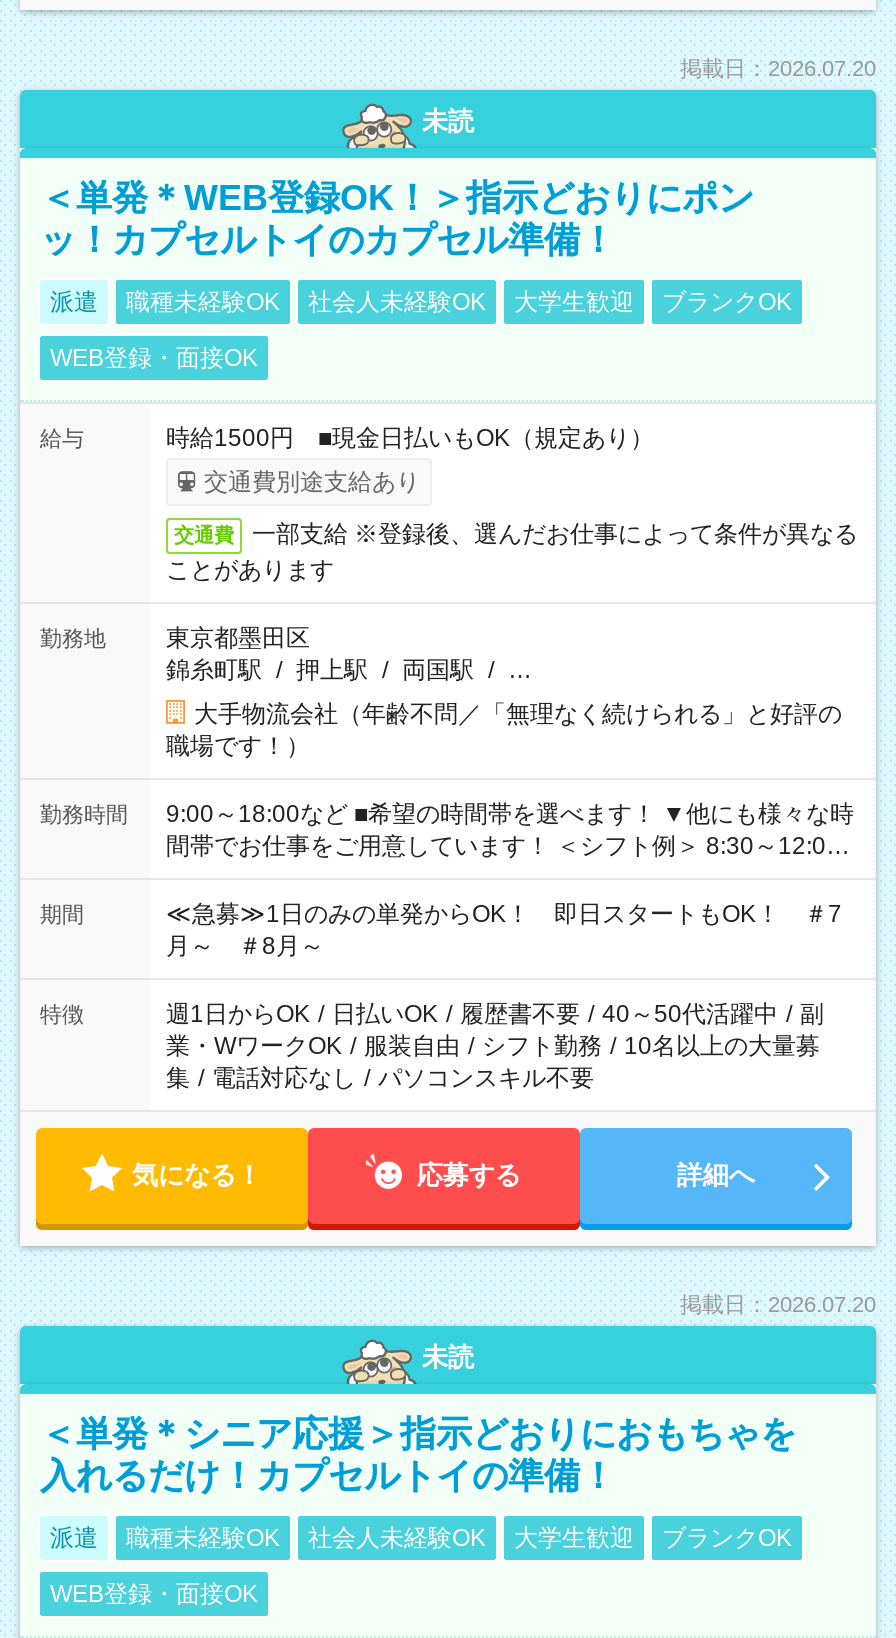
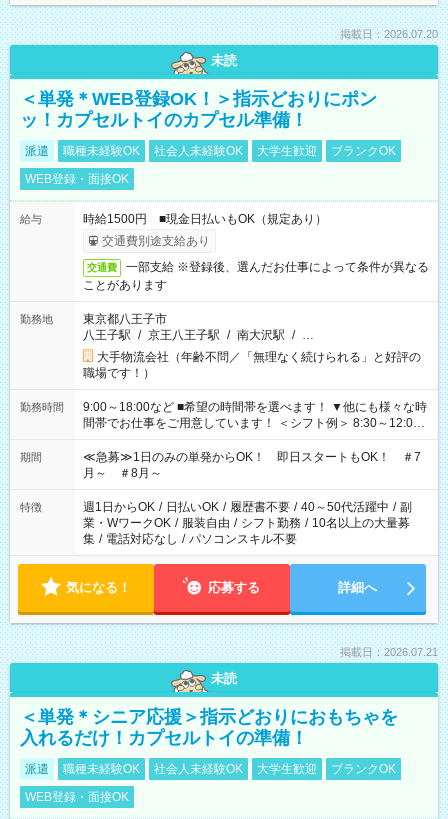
[166,624,532,684] 東京都墨田区 | 錦糸町駅 / 押上駅 / 両国駅 / … -> [83,312,314,342] 東京都八王子市 | 八王子駅 / 京王八王子駅 / 南大沢駅 / …
[680,1292,876,1316] 掲載日：2026.07.20 -> [340,646,438,658] 掲載日：2026.07.21

